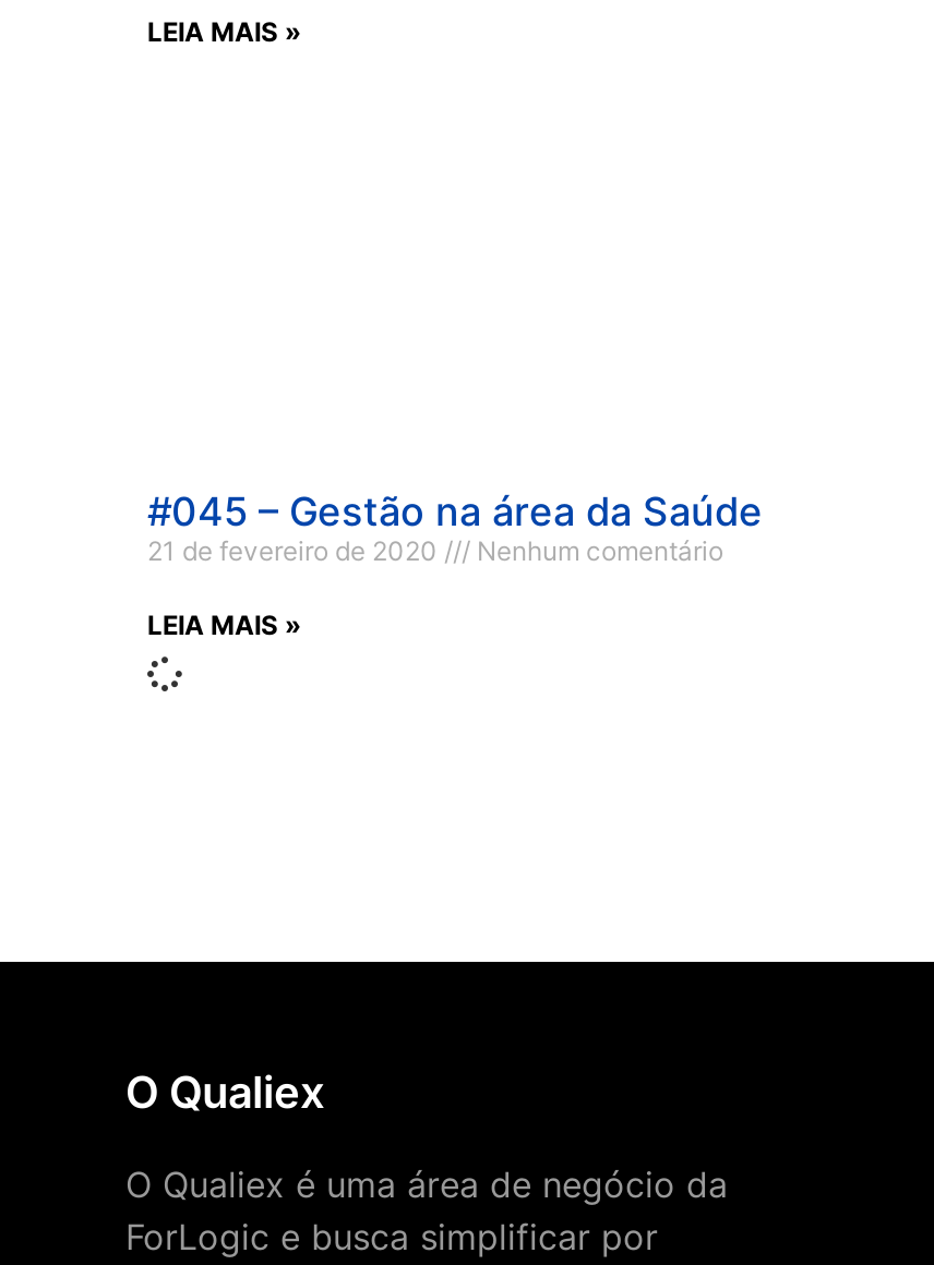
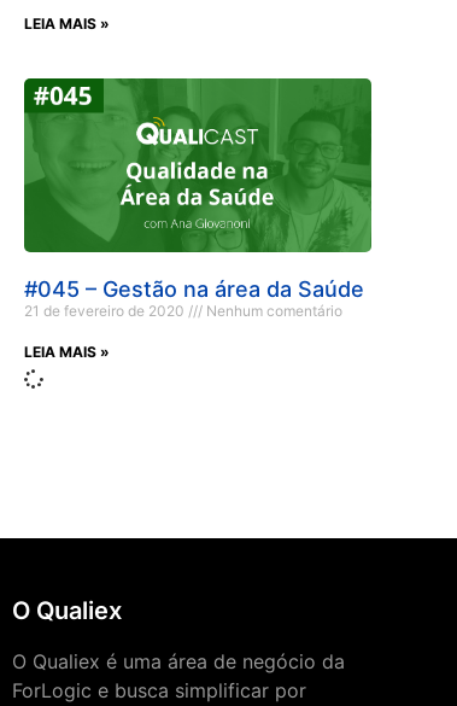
none -> [23,77,373,253] [image]

